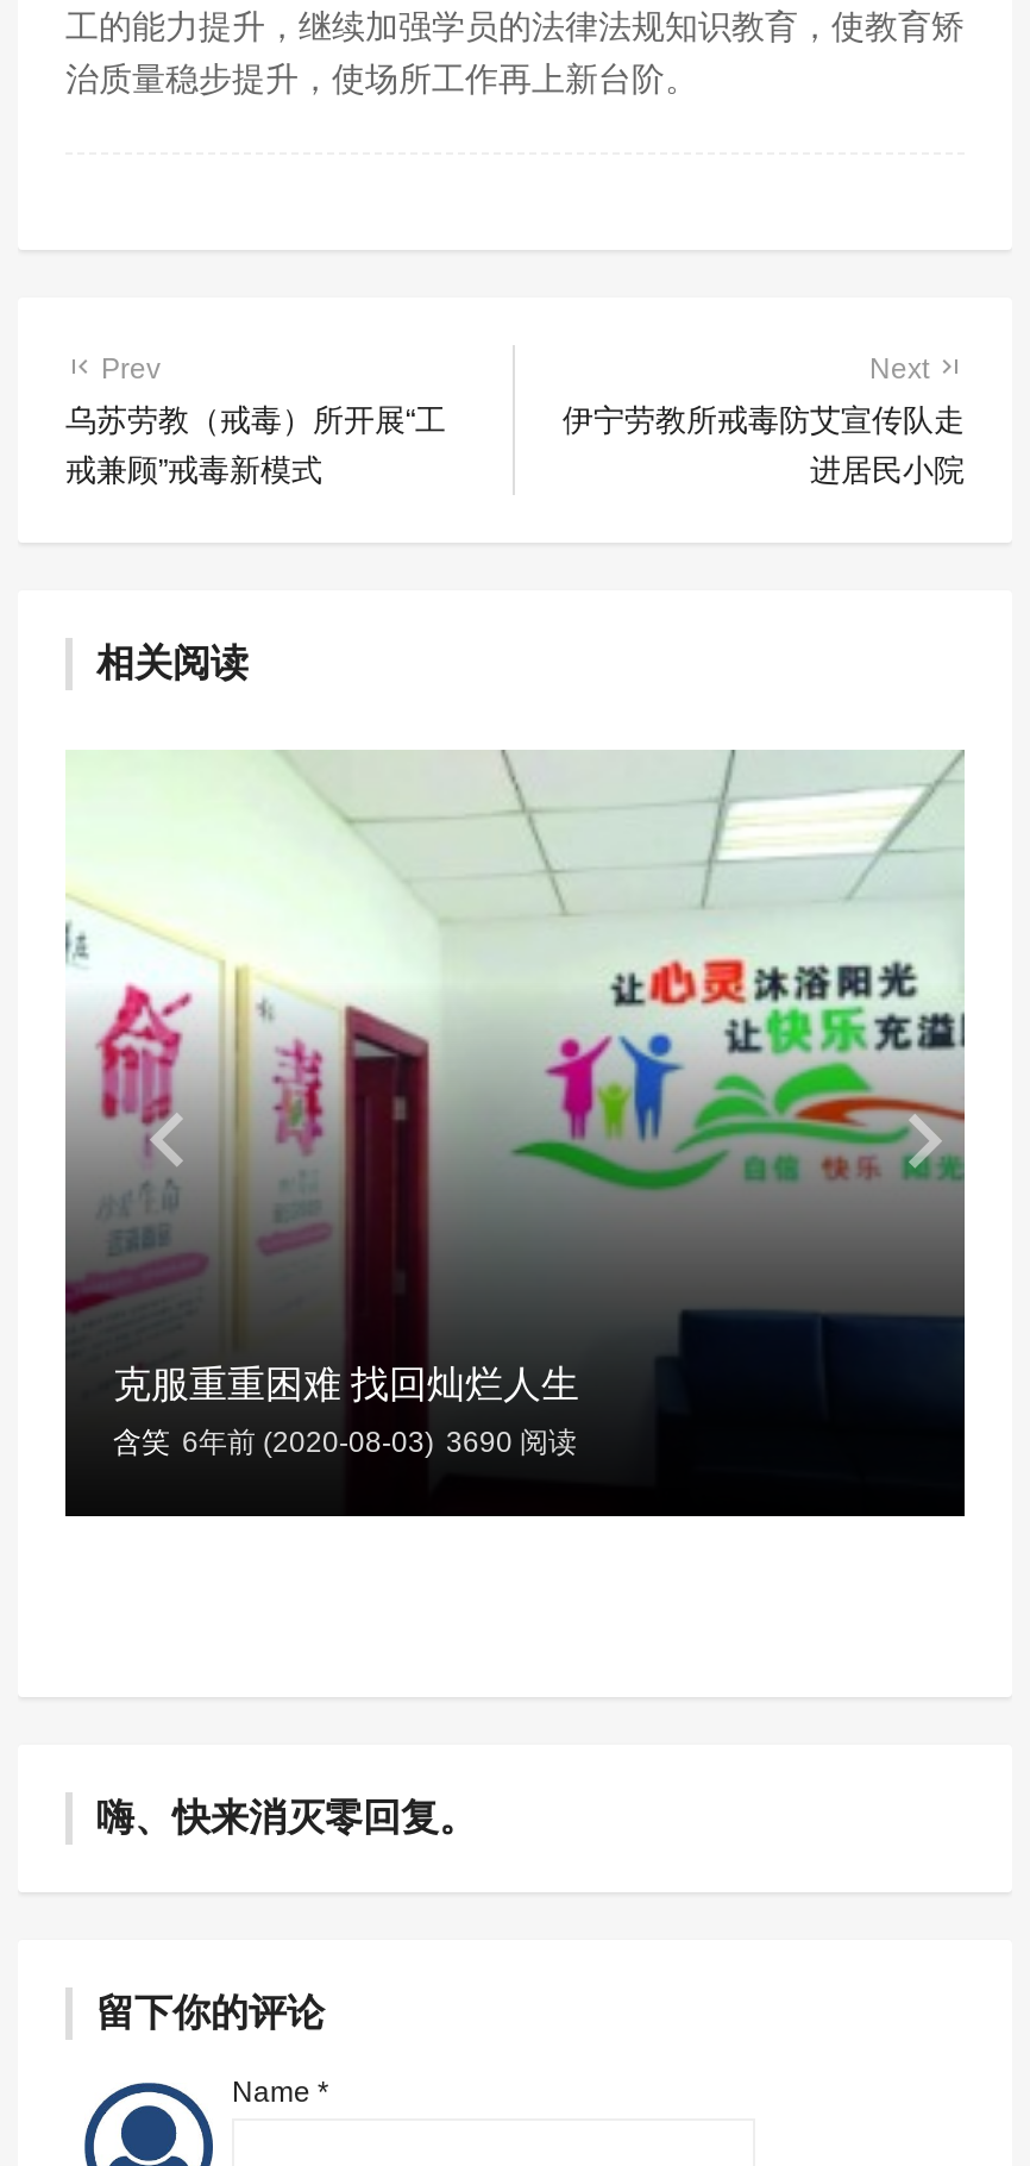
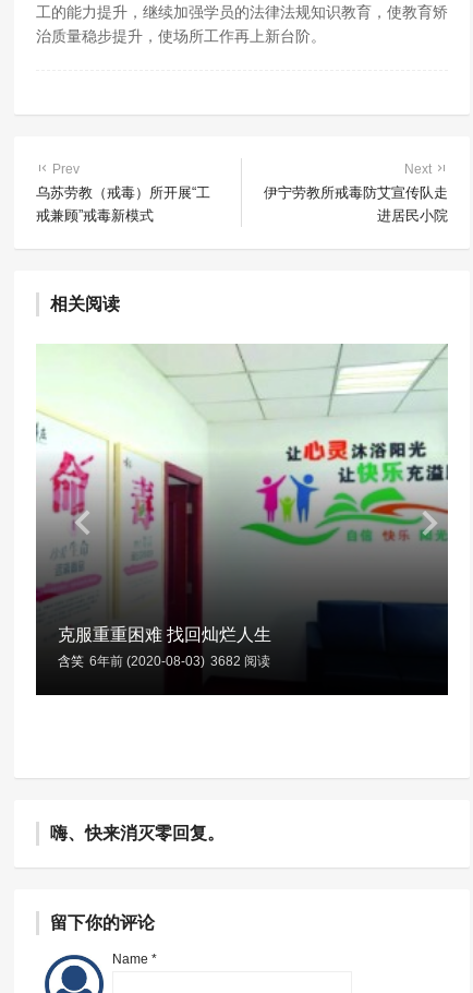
[113,1426,577,1459] 含笑 6年前 (2020-08-03) 3690 阅读 -> [58,654,270,669] 含笑 6年前 (2020-08-03) 3682 阅读

